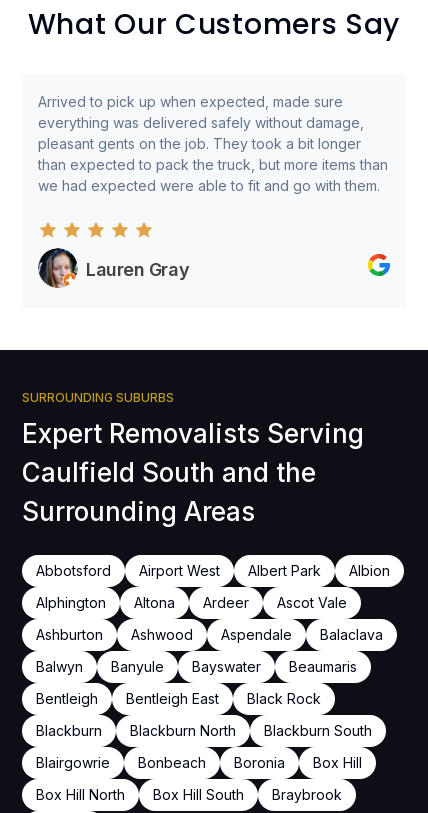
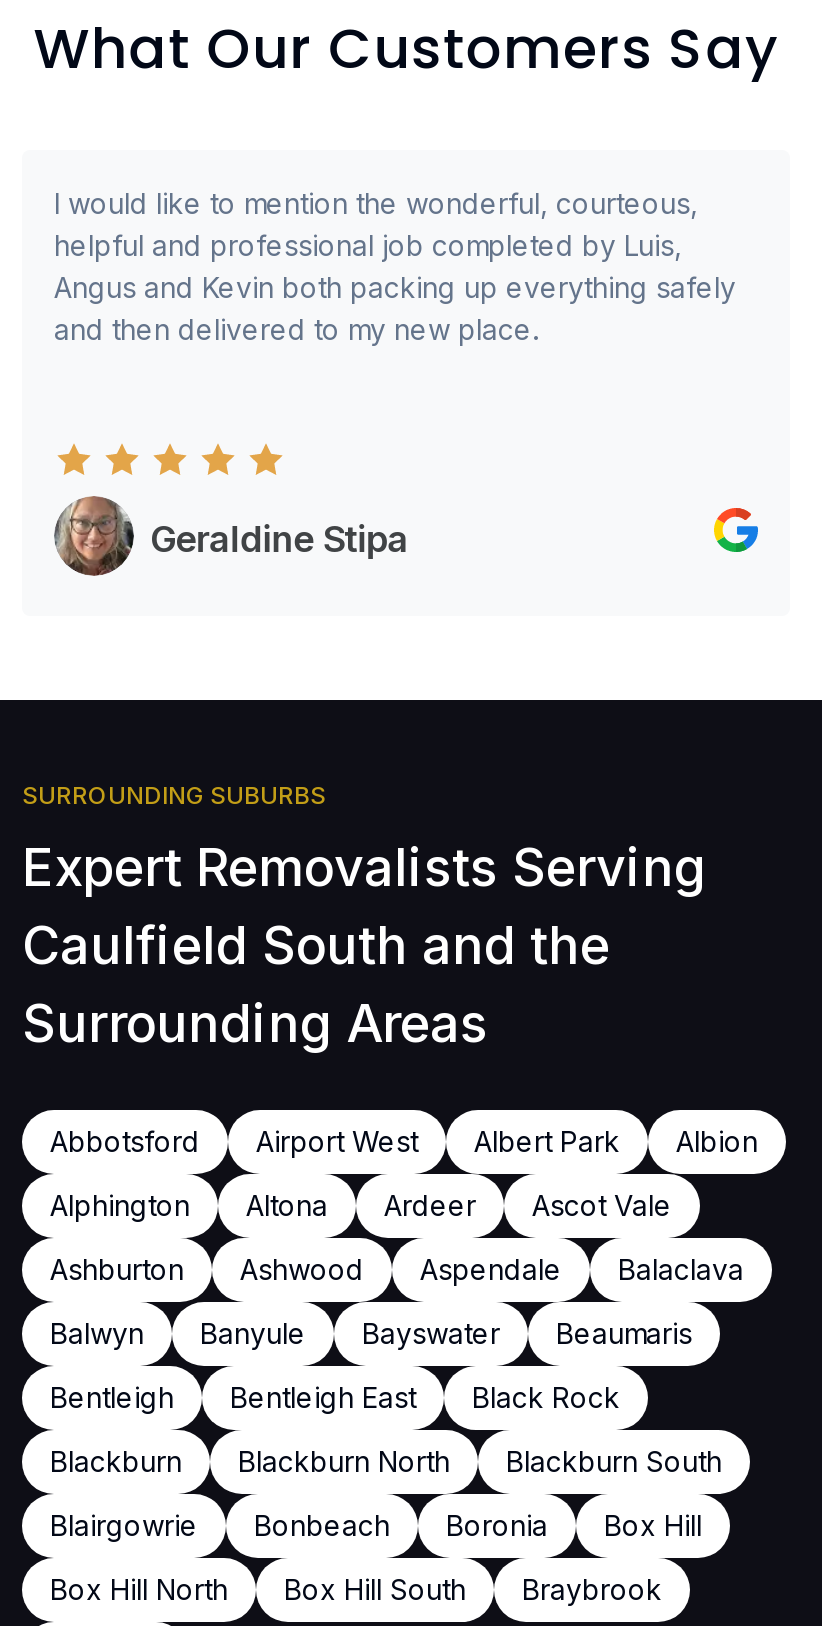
[38,93,388,194] Arrived to pick up when expected, made sure | everything was delivered safely without damage, | pleasant gents on the job. They took a bit longer | than expected to pack the truck, but more items than | we had expected were able to fit and go with them. -> [54,186,736,346] I would like to mention the wonderful, courteous, | helpful and professional job completed by Luis, | Angus and Kevin both packing up everything safely | and then delivered to my new place.
[39,247,189,288] [image] | Lauren Gray -> [56,496,408,576] [image] | Geraldine Stipa

